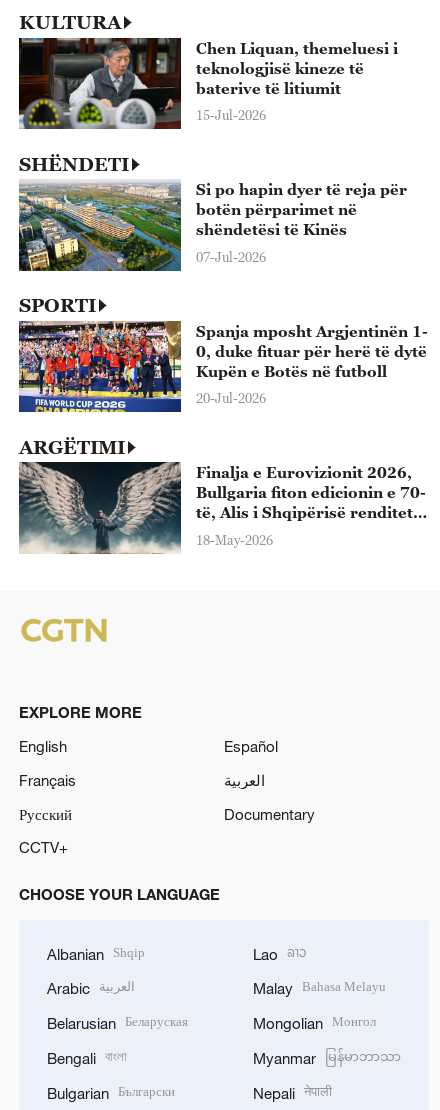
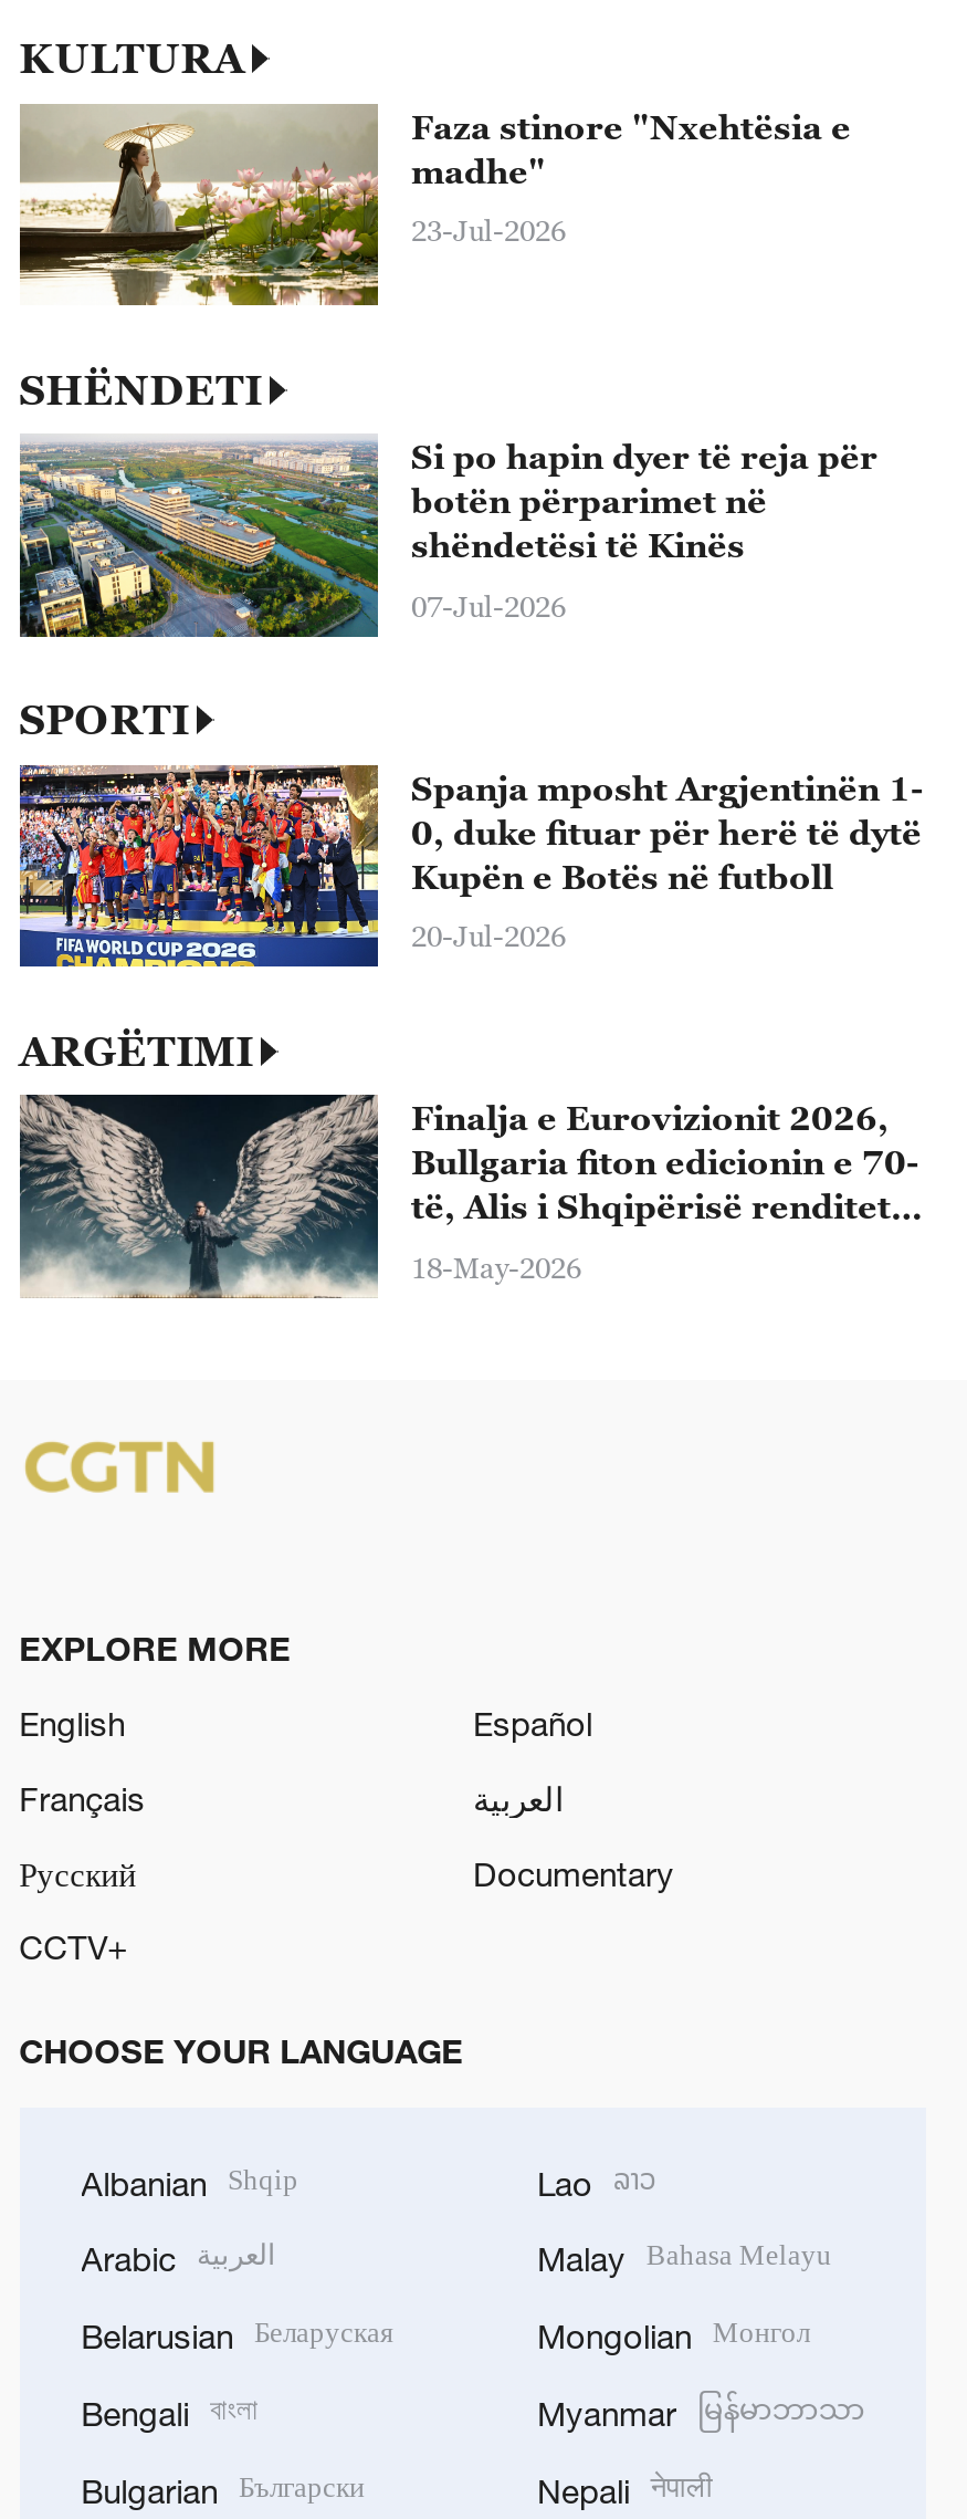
[18,37,398,130] [image] | Chen Liquan, themeluesi i | teknologjisë kineze të | baterive të litiumit -> [18,102,851,307] [image] | Faza stinore "Nxehtësia e | madhe"
[196,107,266,123] 15-Jul-2026 -> [411,213,566,248] 23-Jul-2026

